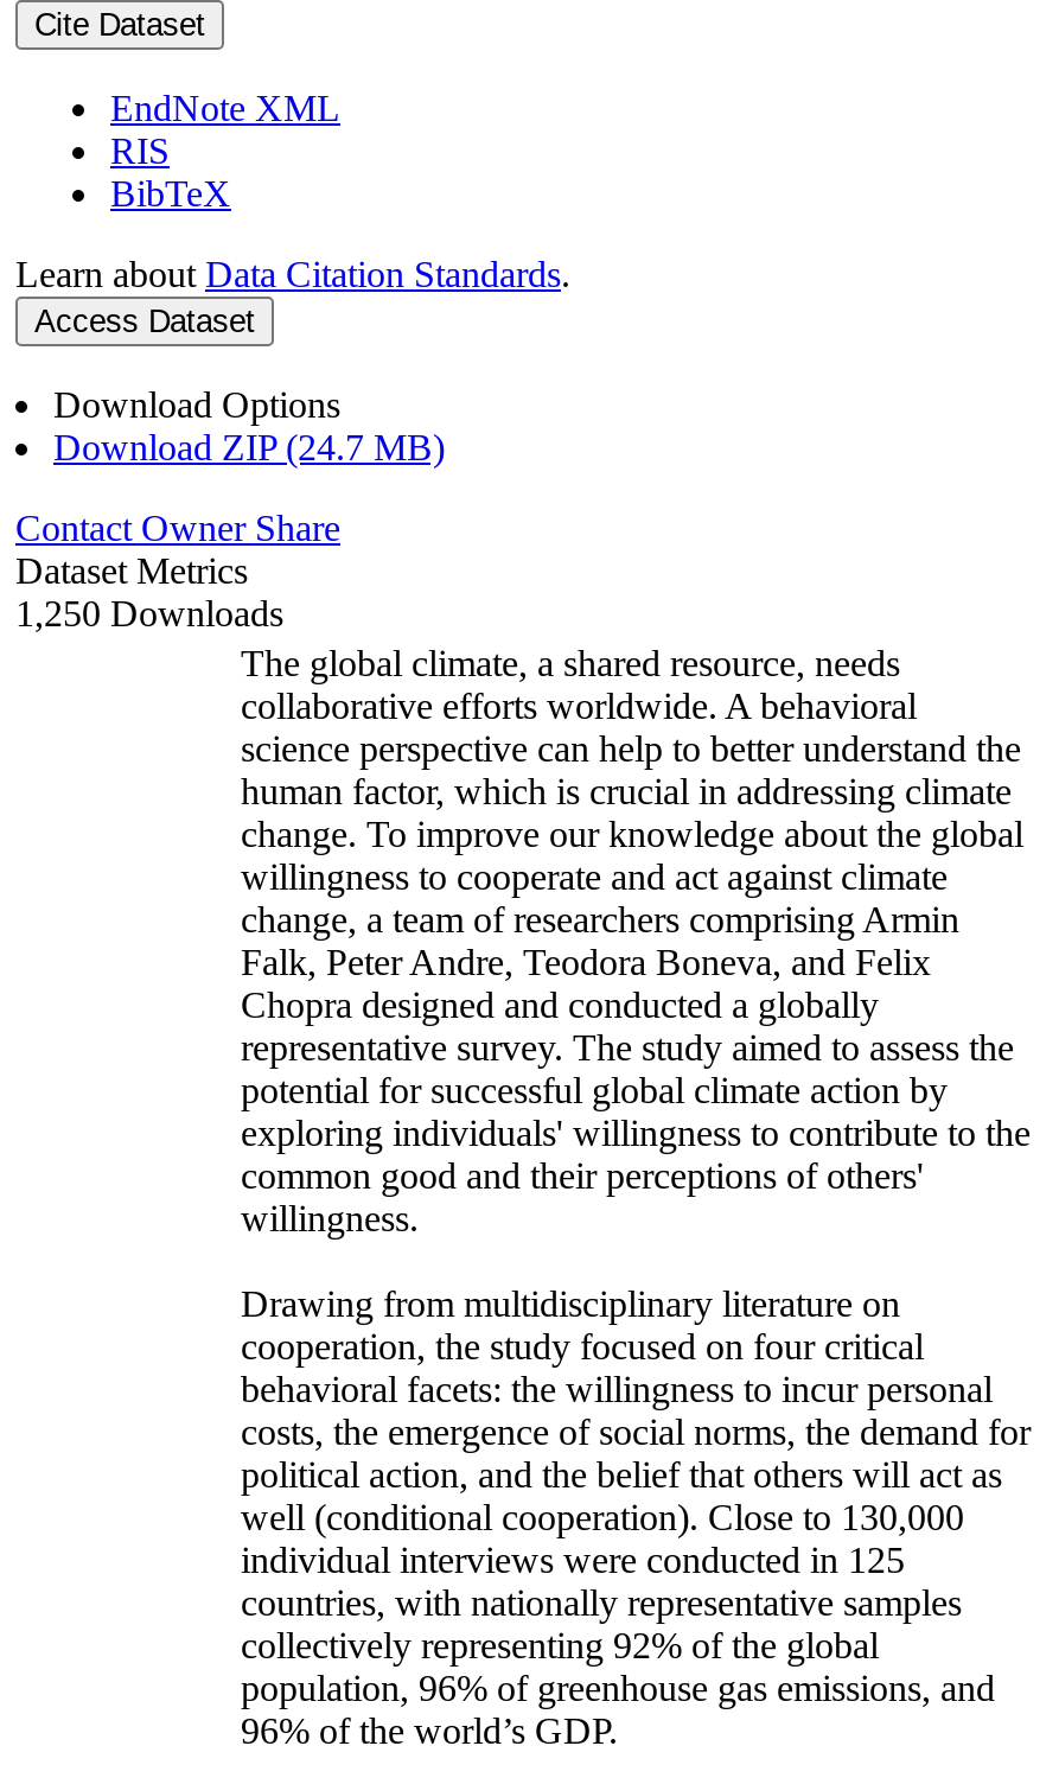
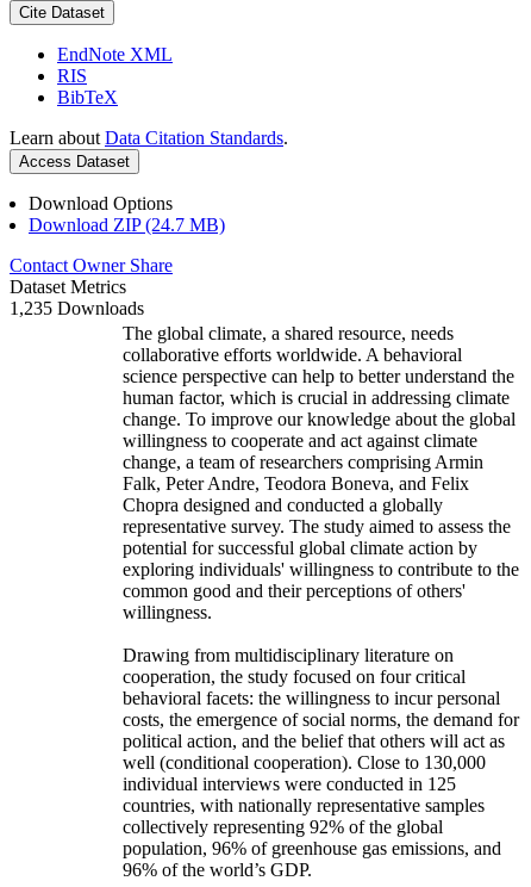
[15,594,283,634] 1,250 Downloads -> [10,298,144,319] 1,235 Downloads

